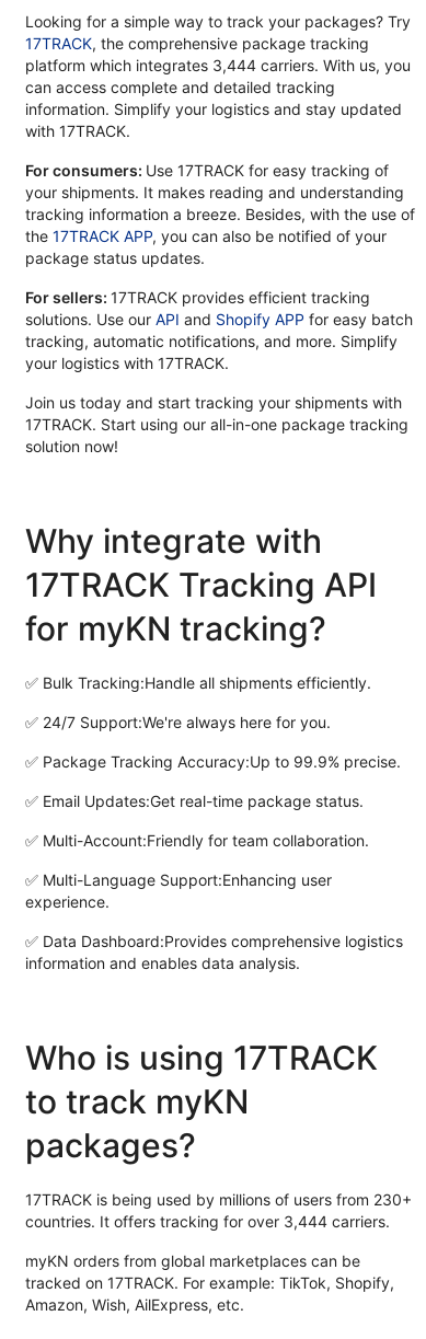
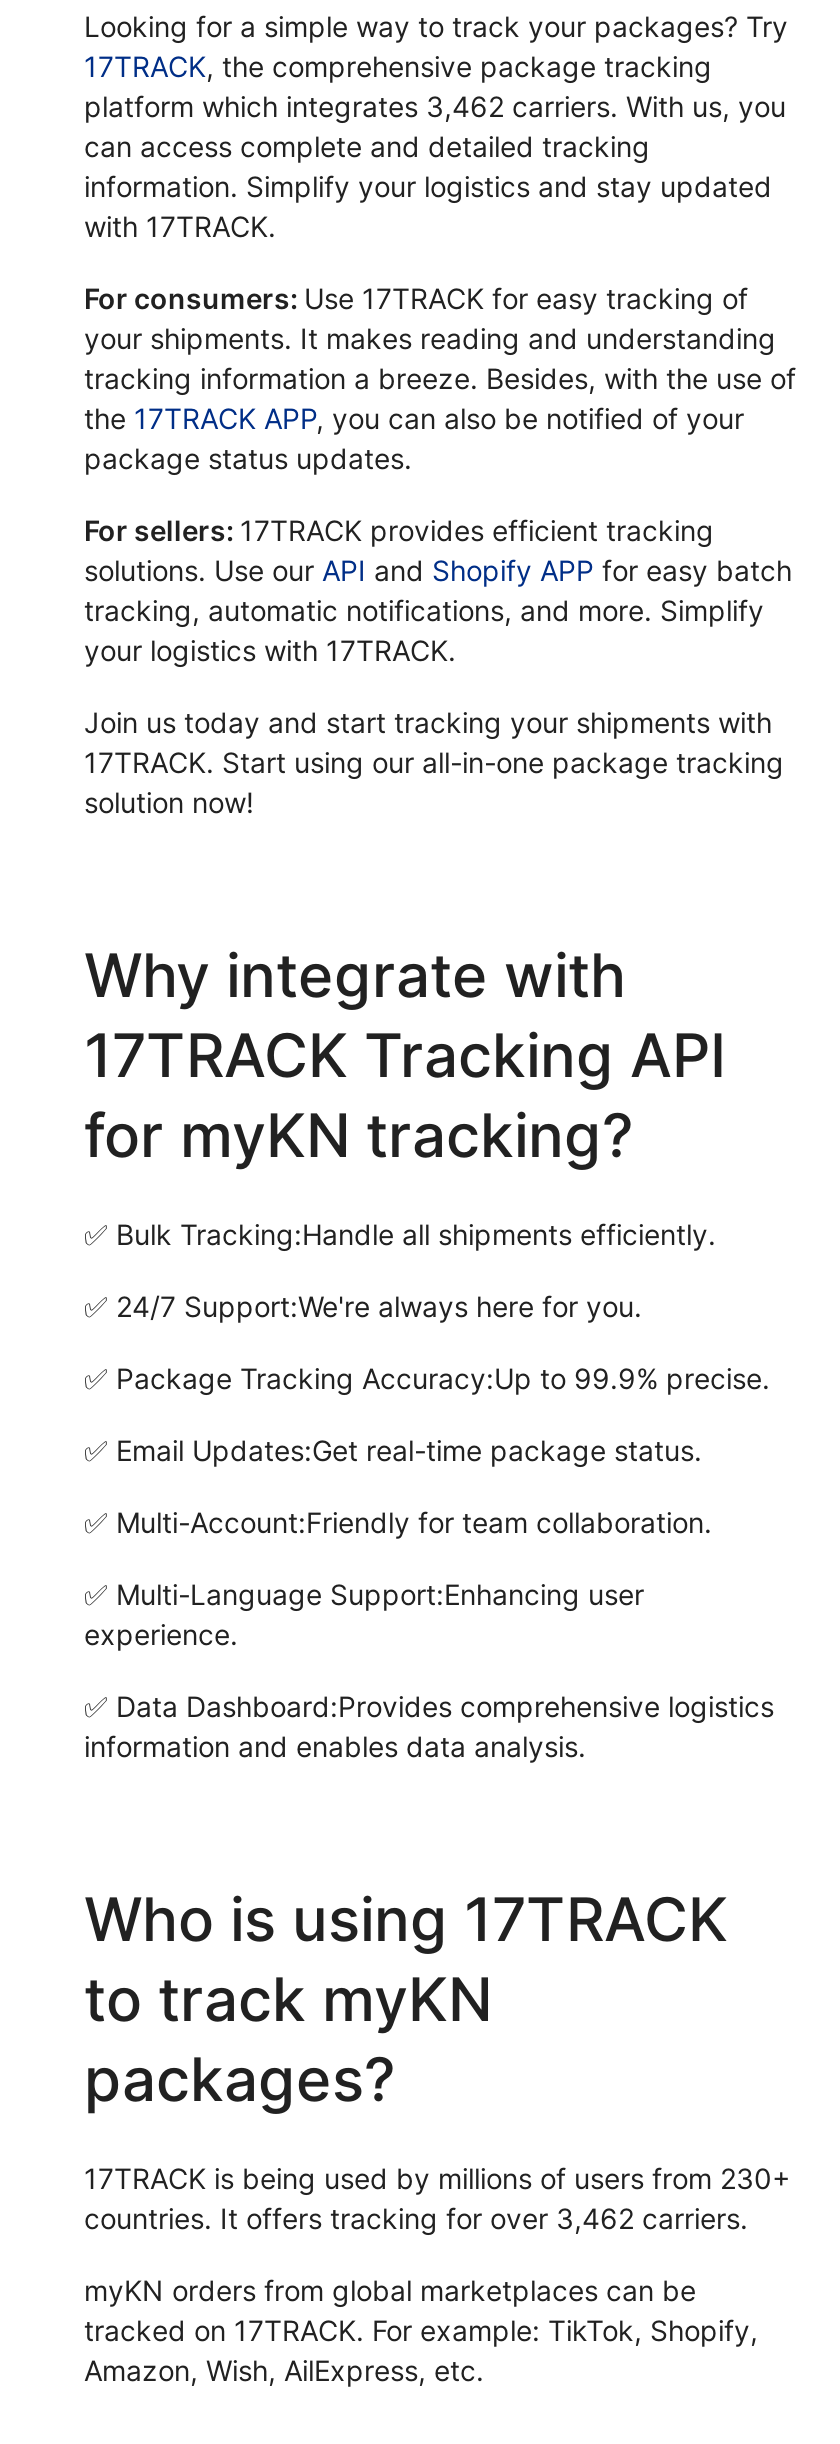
[25,56,411,75] platform which integrates 3,444 carriers. With us, you -> [84,90,786,124] platform which integrates 3,462 carriers. With us, you
[25,1212,390,1231] countries. It offers tracking for over 3,444 carriers. -> [84,2202,748,2236] countries. It offers tracking for over 3,462 carriers.

